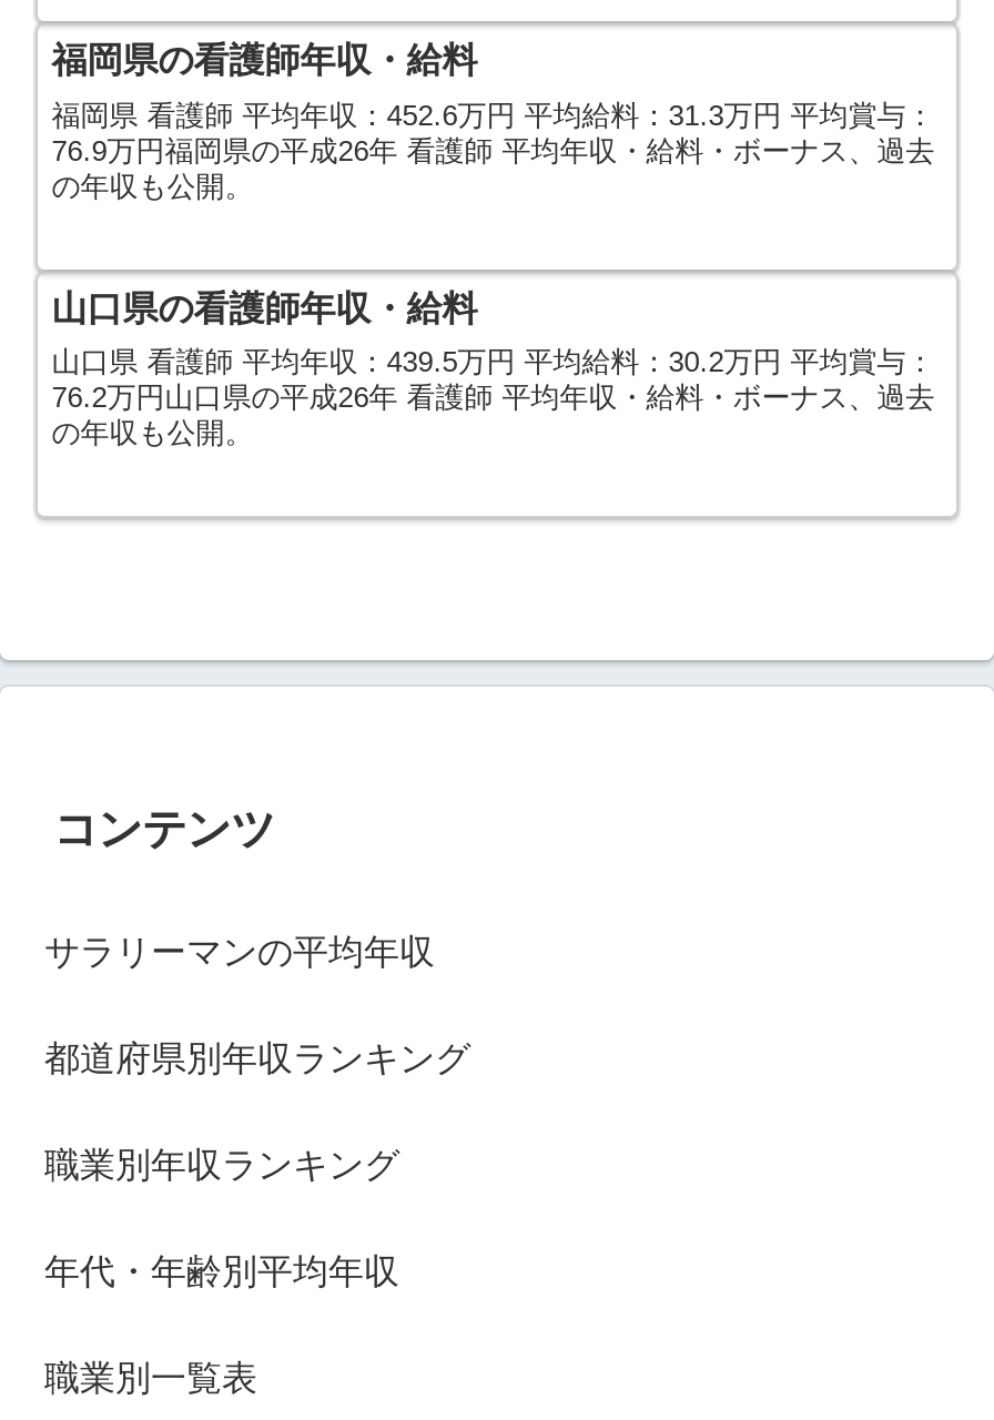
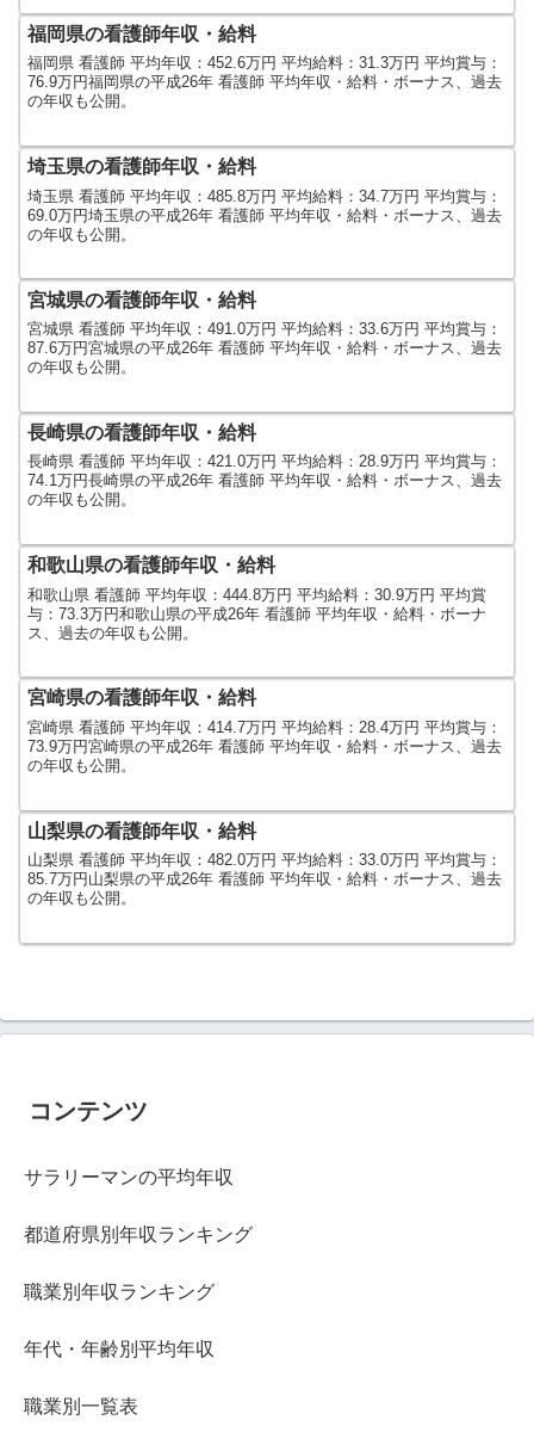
[51,289,935,414] 山口県の看護師年収・給料 | 山口県 看護師 平均年収：439.5万円 平均給料：30.2万円 平均賞与： | 76.2万円山口県の平成26年 看護師 平均年収・給料・ボーナス、過去 -> [28,157,502,888] 埼玉県の看護師年収・給料 | 埼玉県 看護師 平均年収：485.8万円 平均給料：34.7万円 平均賞与： | 69.0万円埼玉県の平成26年 看護師 平均年収・給料・ボーナス、過去 | の年収も公開。 | 宮城県の看護師年収・給料 | 宮城県 看護師 平均年収：491.0万円 平均給料：33.6万円 平均賞与： | 87.6万円宮城県の平成26年 看護師 平均年収・給料・ボーナス、過去 | の年収も公開。 | 長崎県の看護師年収・給料 | 長崎県 看護師 平均年収：421.0万円 平均給料：28.9万円 平均賞与： | 74.1万円長崎県の平成26年 看護師 平均年収・給料・ボーナス、過去 | の年収も公開。 | 和歌山県の看護師年収・給料 | 和歌山県 看護師 平均年収：444.8万円 平均給料：30.9万円 平均賞 | 与：73.3万円和歌山県の平成26年 看護師 平均年収・給料・ボーナ | ス、過去の年収も公開。 | 宮崎県の看護師年収・給料 | 宮崎県 看護師 平均年収：414.7万円 平均給料：28.4万円 平均賞与： | 73.9万円宮崎県の平成26年 看護師 平均年収・給料・ボーナス、過去 | の年収も公開。 | 山梨県の看護師年収・給料 | 山梨県 看護師 平均年収：482.0万円 平均給料：33.0万円 平均賞与： | 85.7万円山梨県の平成26年 看護師 平均年収・給料・ボーナス、過去

